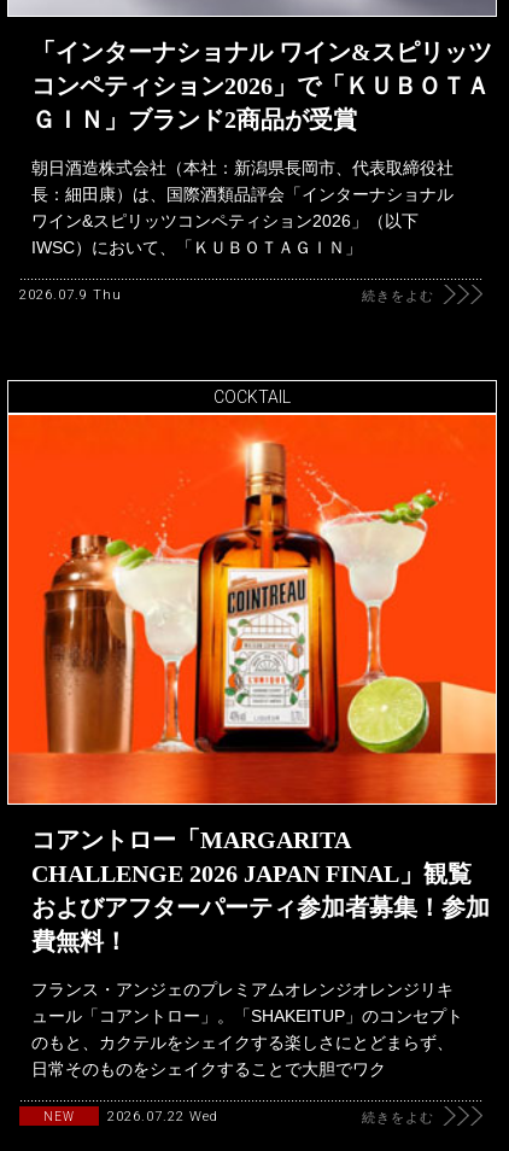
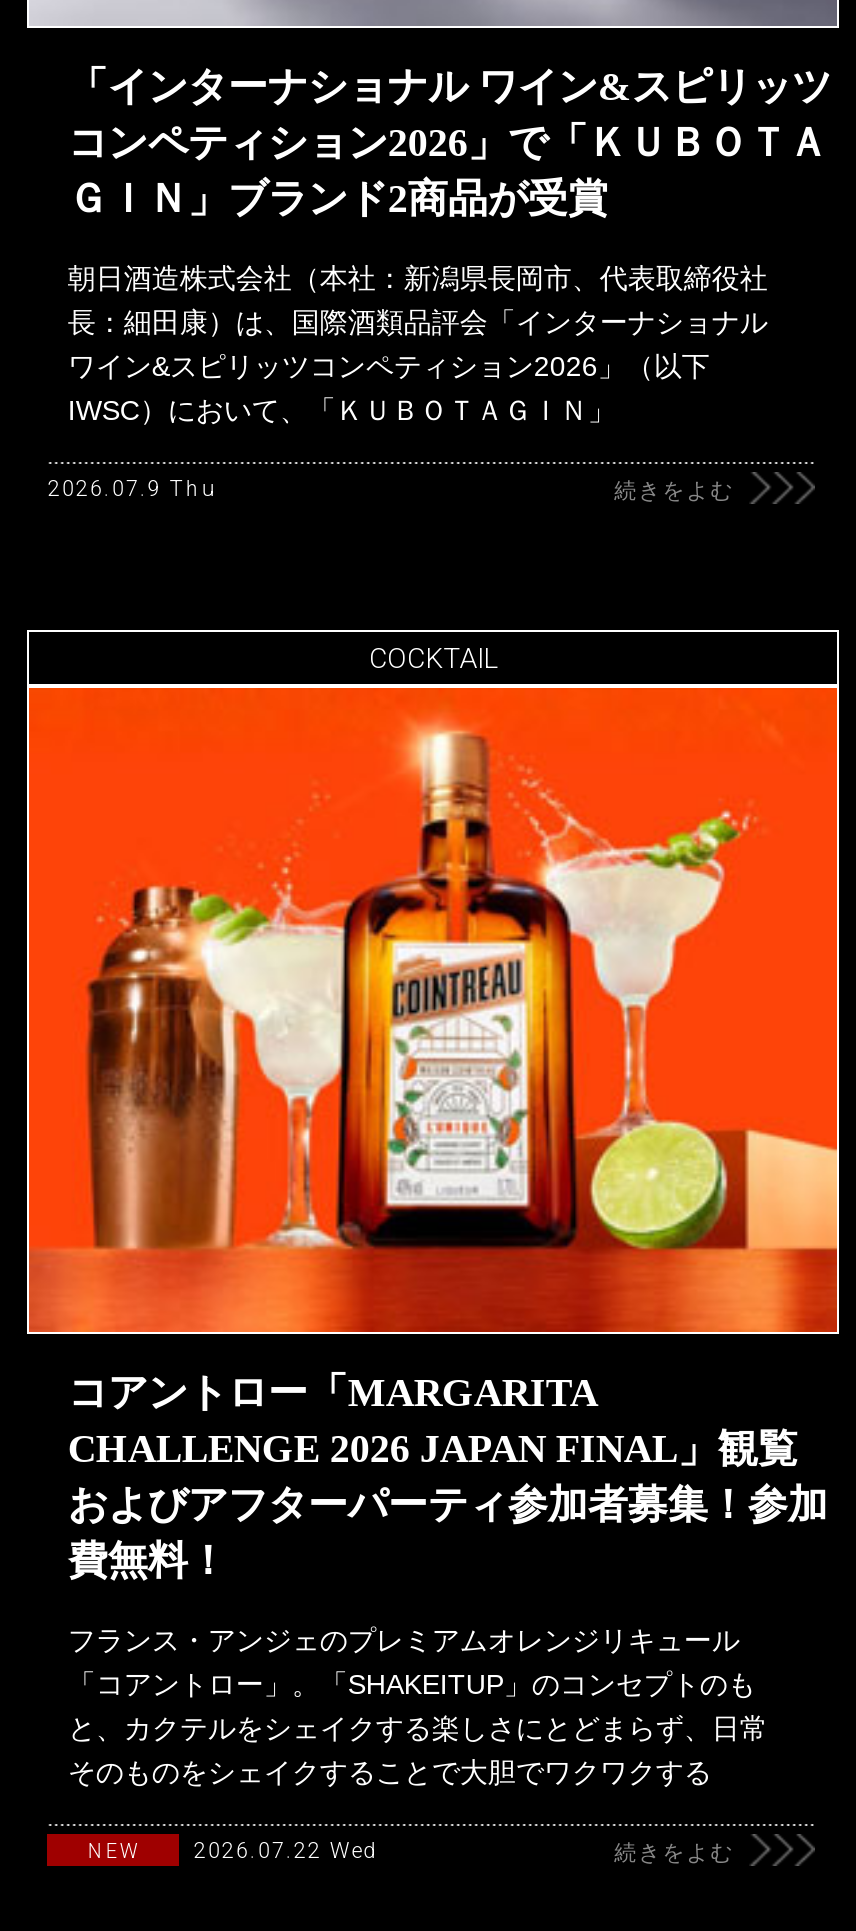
[32,980,464,1079] フランス・アンジェのプレミアムオレンジオレンジリキ | ュール「コアントロー」。「SHAKEITUP」のコンセプト | のもと、カクテルをシェイクする楽しさにとどまらず、 | 日常そのものをシェイクすることで大胆でワク -> [68,1625,768,1789] フランス・アンジェのプレミアムオレンジリキュール | 「コアントロー」。「SHAKEITUP」のコンセプトのも | と、カクテルをシェイクする楽しさにとどまらず、日常 | そのものをシェイクすることで大胆でワクワクする

